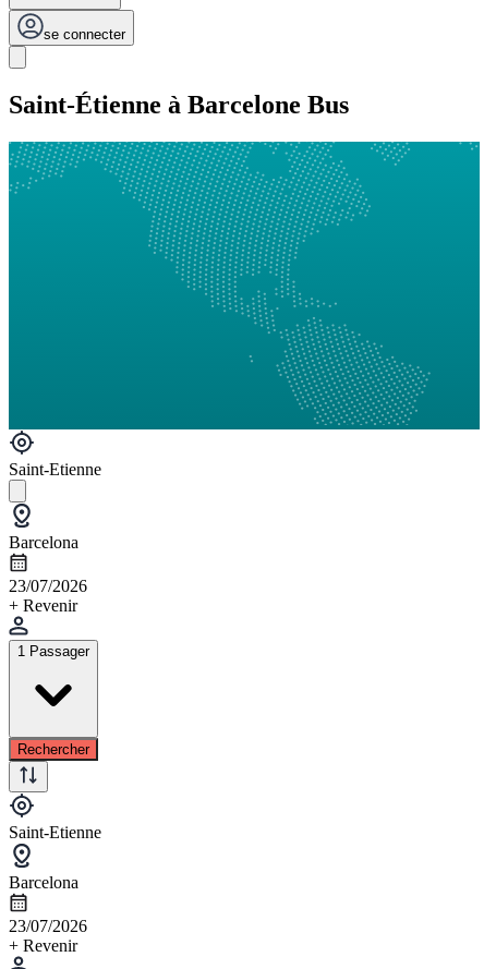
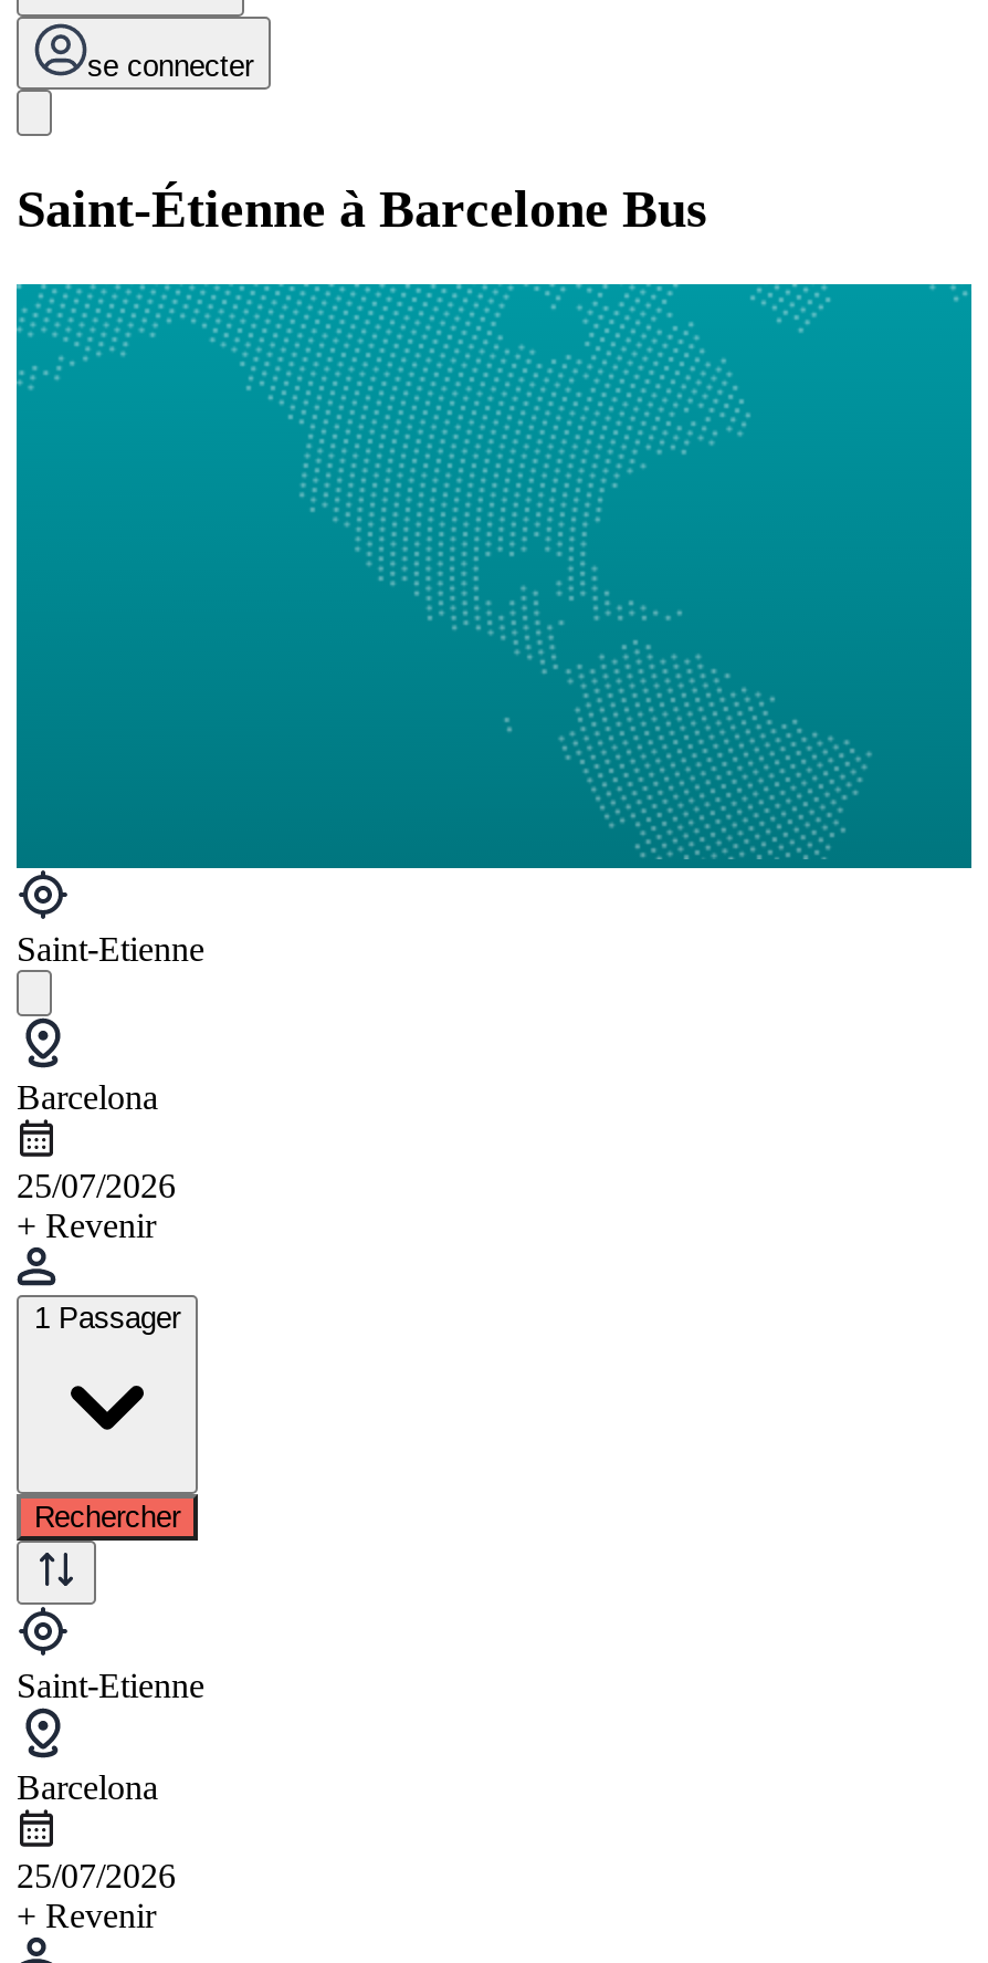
[9,576,87,595] 23/07/2026 -> [17,1166,176,1204] 25/07/2026
[9,916,87,935] 23/07/2026 -> [17,1856,176,1894] 25/07/2026

